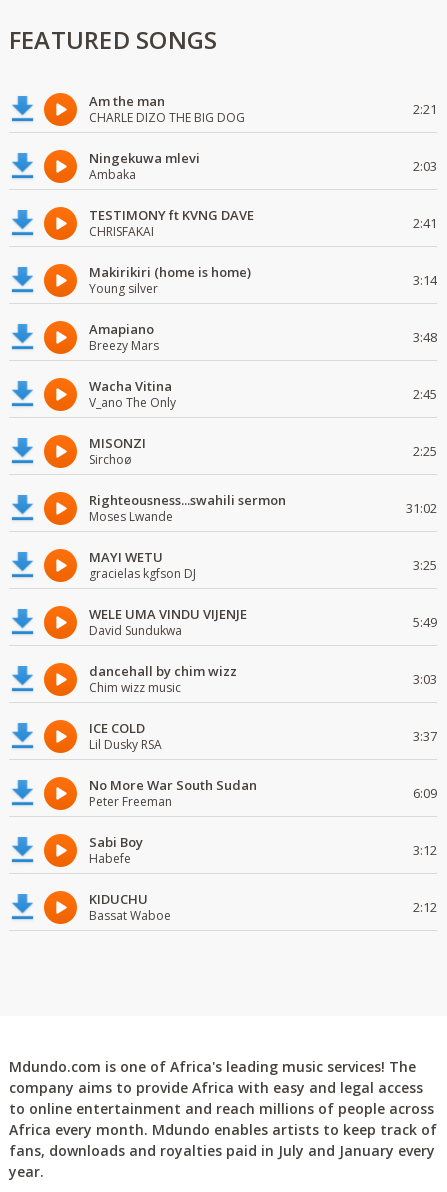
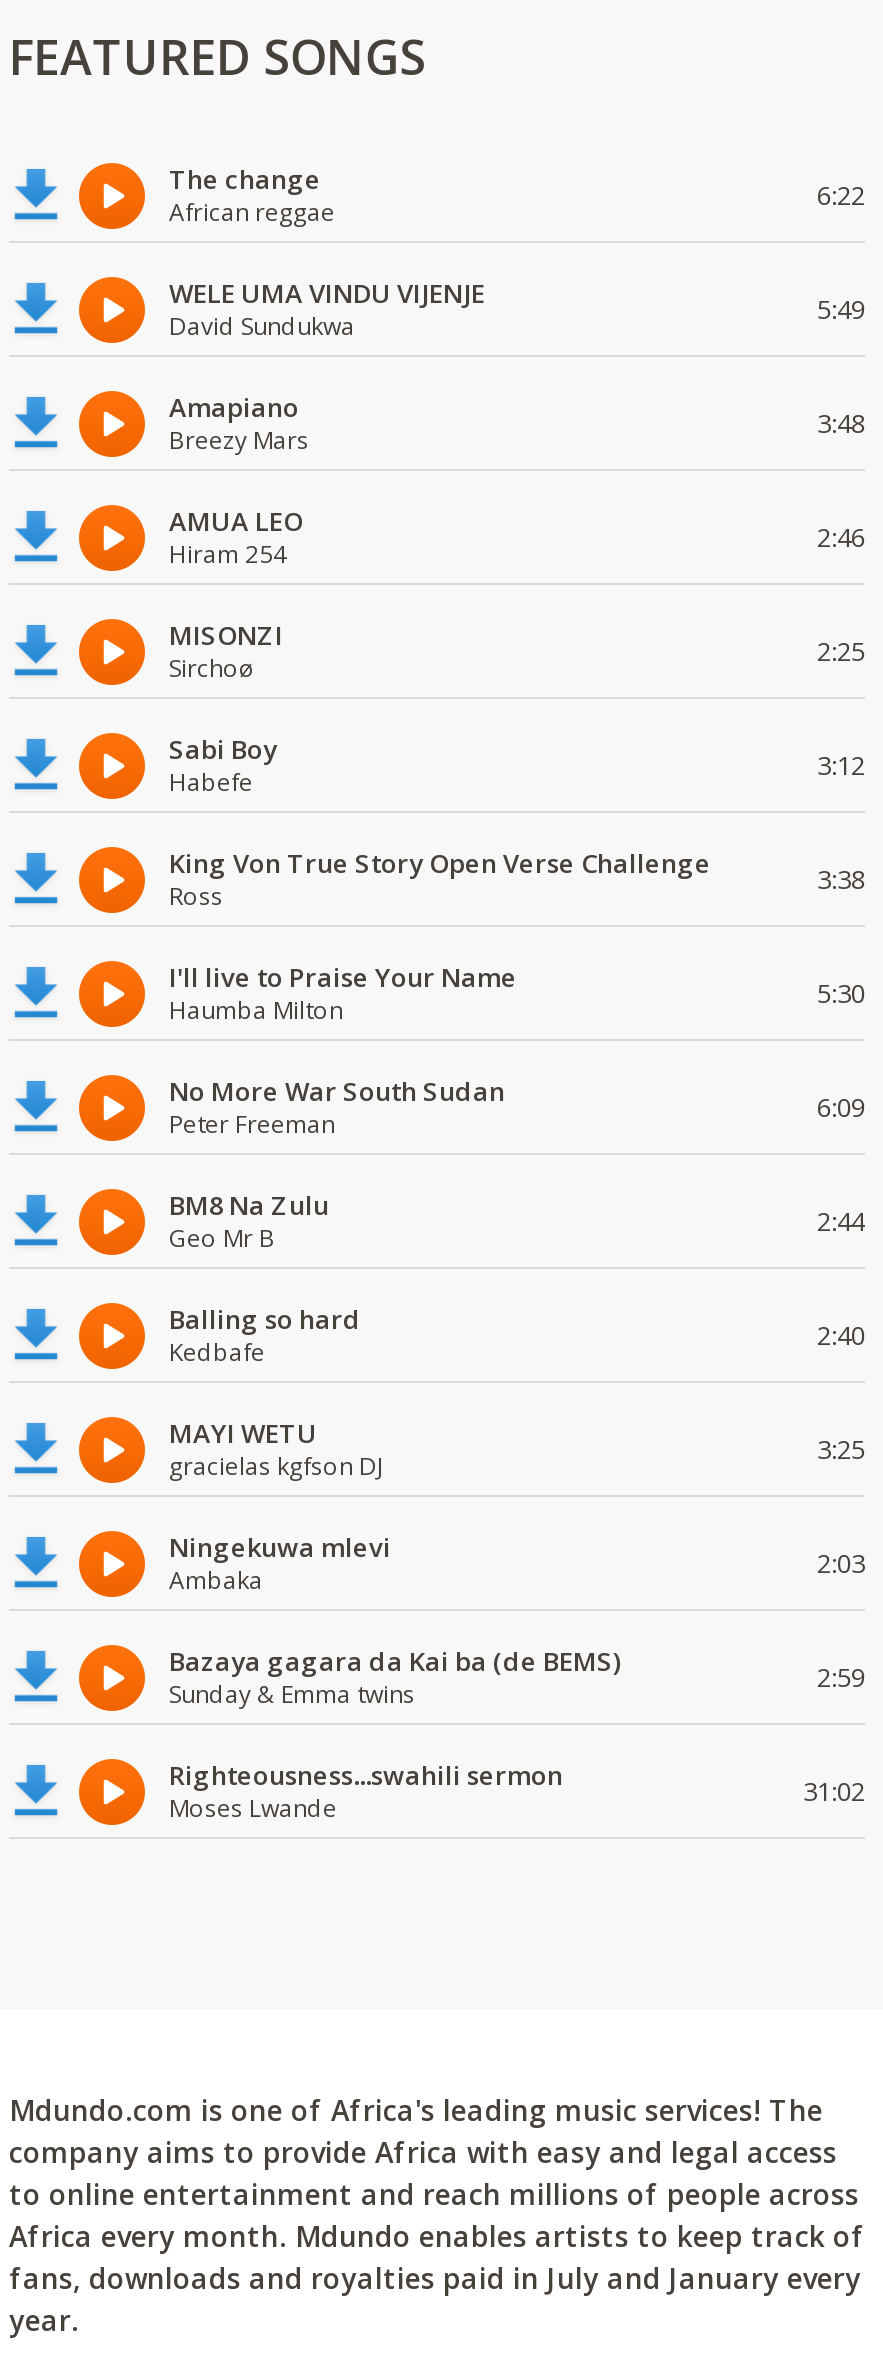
[89,92,437,126] Am the man | CHARLE DIZO THE BIG DOG | 2:21 -> [169,161,865,1369] The change | African reggae | 6:22 | AMUA LEO | Hiram 254 | 2:46 | King Von True Story Open Verse Challenge | Ross | 3:38 | I'll live to Praise Your Name | Haumba Milton | 5:30 | BM8 Na Zulu | Geo Mr B | 2:44 | Balling so hard | Kedbafe | 2:40
moved [89,149,437,183] -> [169,1529,865,1597]: Ningekuwa mlevi | Ambaka | 2:03
[89,206,437,411] TESTIMONY ft KVNG DAVE | CHRISFAKAI | 2:41 | Makirikiri (home is home) | Young silver | 3:14 | Wacha Vitina | V_ano The Only | 2:45 -> [169,1643,865,1711] Bazaya gagara da Kai ba (de BEMS) | Sunday & Emma twins | 2:59
moved [89,320,437,354] -> [169,389,865,457]: Amapiano | Breezy Mars | 3:48
moved [89,434,437,468] -> [169,617,865,685]: MISONZI | Sirchoø | 2:25
moved [89,491,437,525] -> [169,1757,865,1825]: Righteousness...swahili sermon | Moses Lwande | 31:02
moved [89,548,437,639] -> [169,275,865,1483]: MAYI WETU | gracielas kgfson DJ | 3:25 | WELE UMA VINDU VIJENJE | David Sundukwa | 5:49
[89,662,437,924] dancehall by chim wizz | Chim wizz music | 3:03 | ICE COLD | Lil Dusky RSA | 3:37 | KIDUCHU | Bassat Waboe | 2:12 -> none
moved [89,776,437,867] -> [169,731,865,1141]: No More War South Sudan | Peter Freeman | 6:09 | Sabi Boy | Habefe | 3:12

